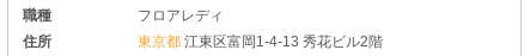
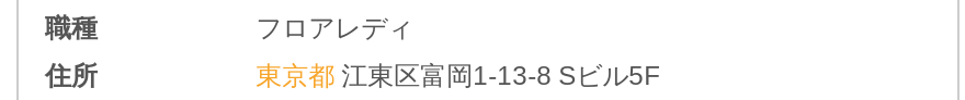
[138,34,383,50] 東京都江東区富岡1-4-13 秀花ビル2階 -> [256,60,659,91] 東京都江東区富岡1-13-8 Sビル5F

